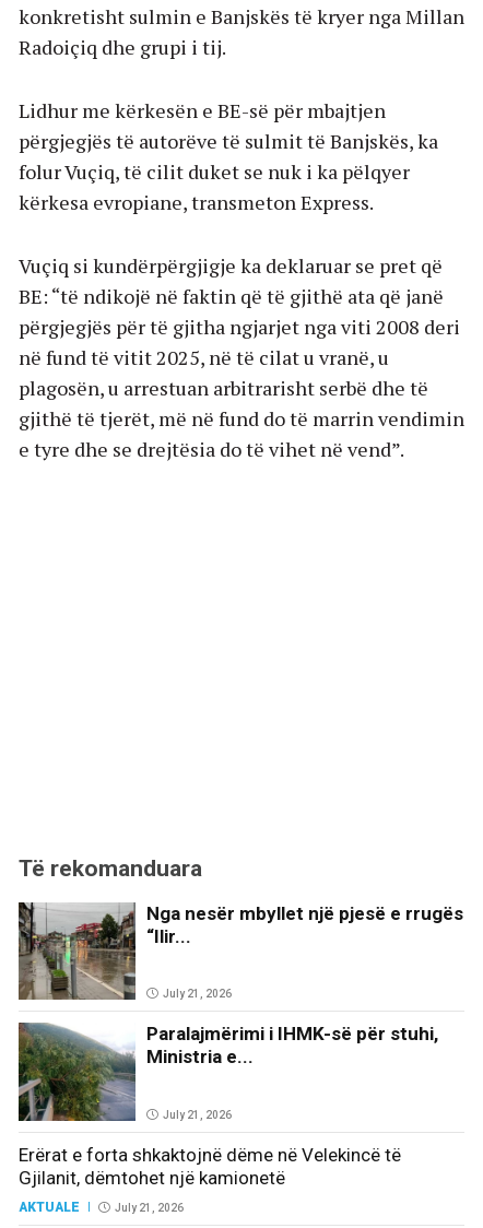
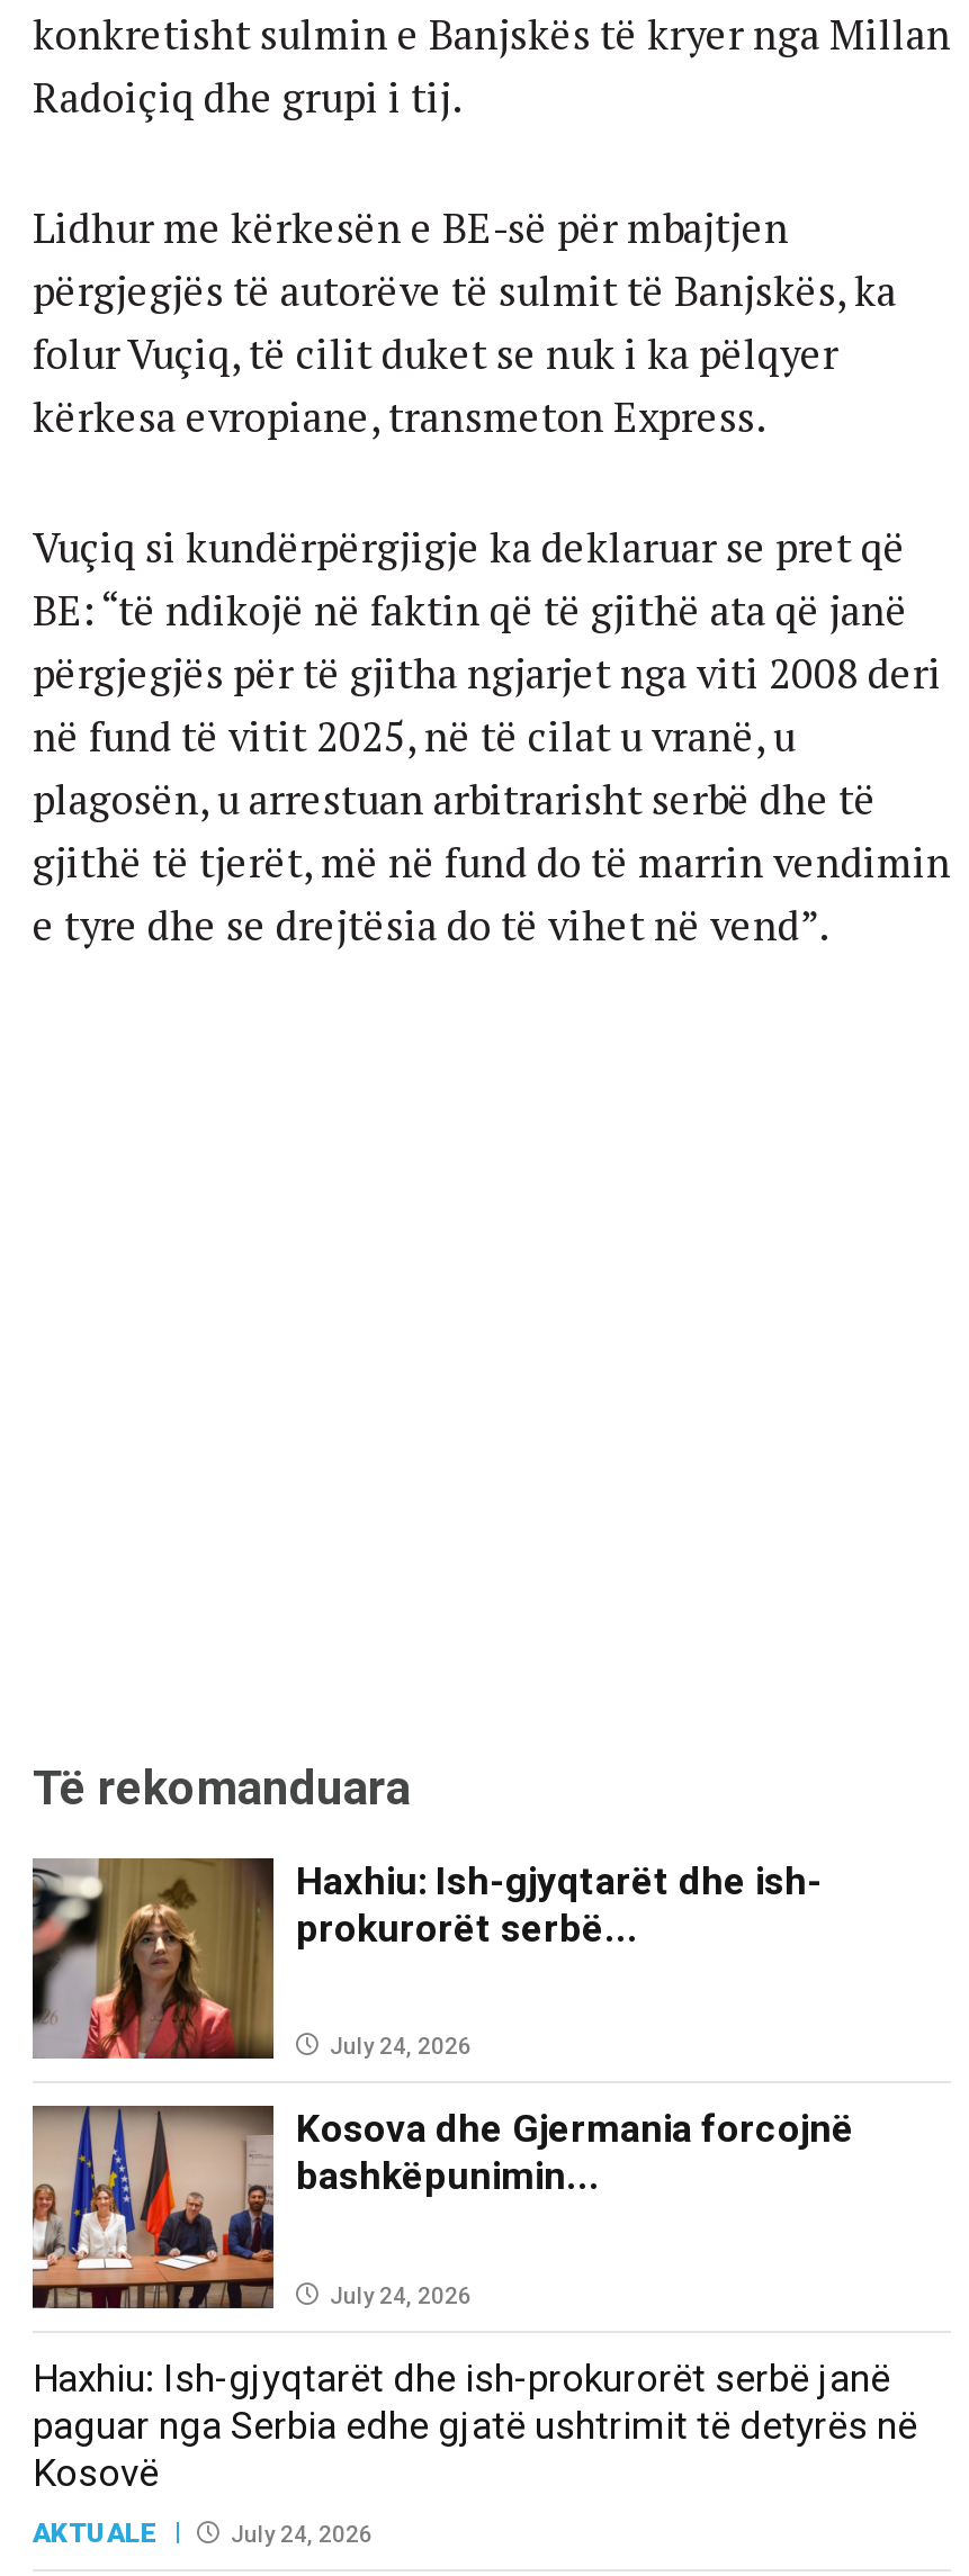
[17,902,463,1000] [image] | Nga nesër mbyllet një pjesë e rrugës | “Ilir... -> [30,1856,823,2061] [image] | Haxhiu: Ish-gjyqtarët dhe ish- | prokurorët serbë...
[163,988,232,1000] July 21, 2026 -> [330,2035,472,2059] July 24, 2026
[17,1023,438,1112] [image] | Paralajmërimi i IHMK-së për stuhi, | Ministria e... -> [30,2106,854,2311] [image] | Kosova dhe Gjermania forcojnë | bashkëpunimin...
[163,1109,232,1121] July 21, 2026 -> [330,2283,472,2308] July 24, 2026
[19,1144,401,1188] Erërat e forta shkaktojnë dëme në Velekincë të | Gjilanit, dëmtohet një kamionetë -> [33,2355,917,2494] Haxhiu: Ish-gjyqtarët dhe ish-prokurorët serbë janë | paguar nga Serbia edhe gjatë ushtrimit të detyrës në | Kosovë
[115,1201,184,1213] July 21, 2026 -> [231,2521,373,2546] July 24, 2026

